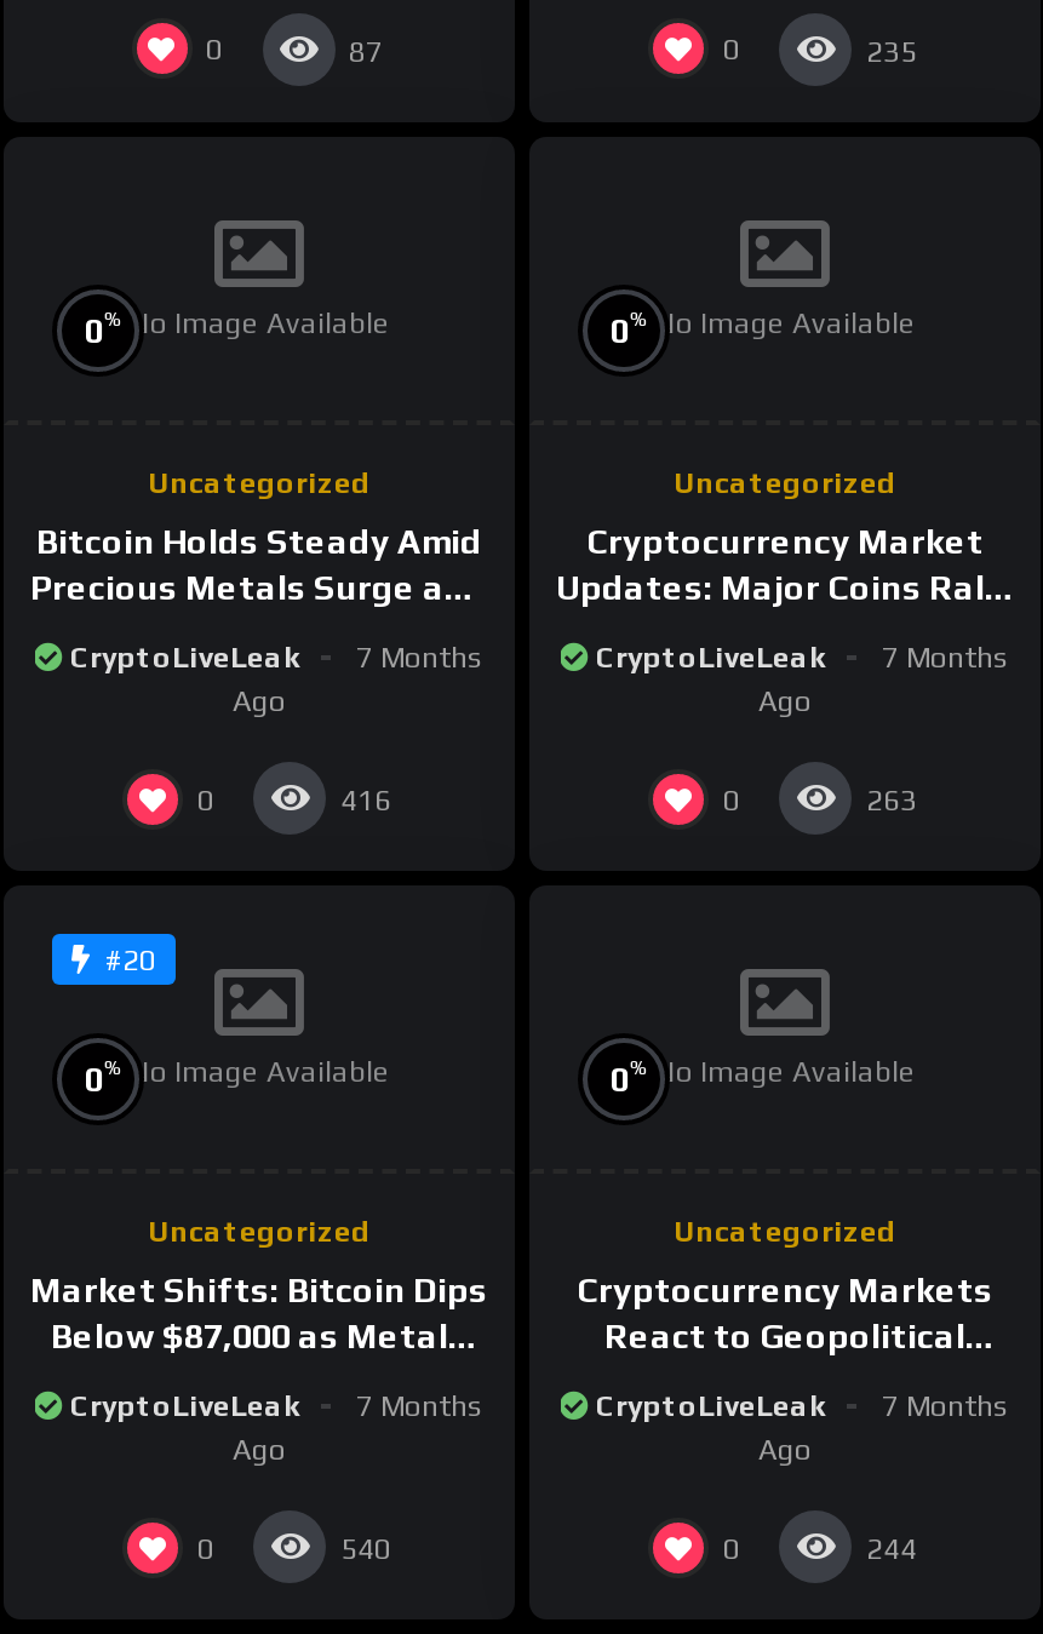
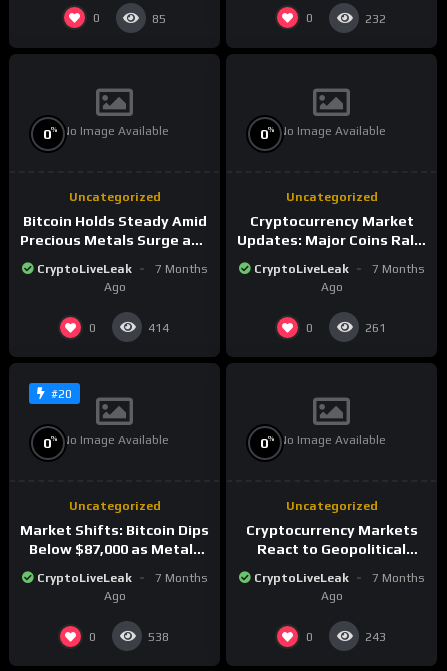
[349,35,383,69] 87 -> [151,12,165,26] 85
[866,35,917,69] 235 -> [365,12,386,26] 232
[340,784,391,818] 416 -> [148,321,169,335] 414
[866,784,917,818] 263 -> [365,321,386,335] 261
[340,1532,391,1566] 540 -> [148,630,169,644] 538
[866,1532,917,1566] 244 -> [365,630,386,644] 243

